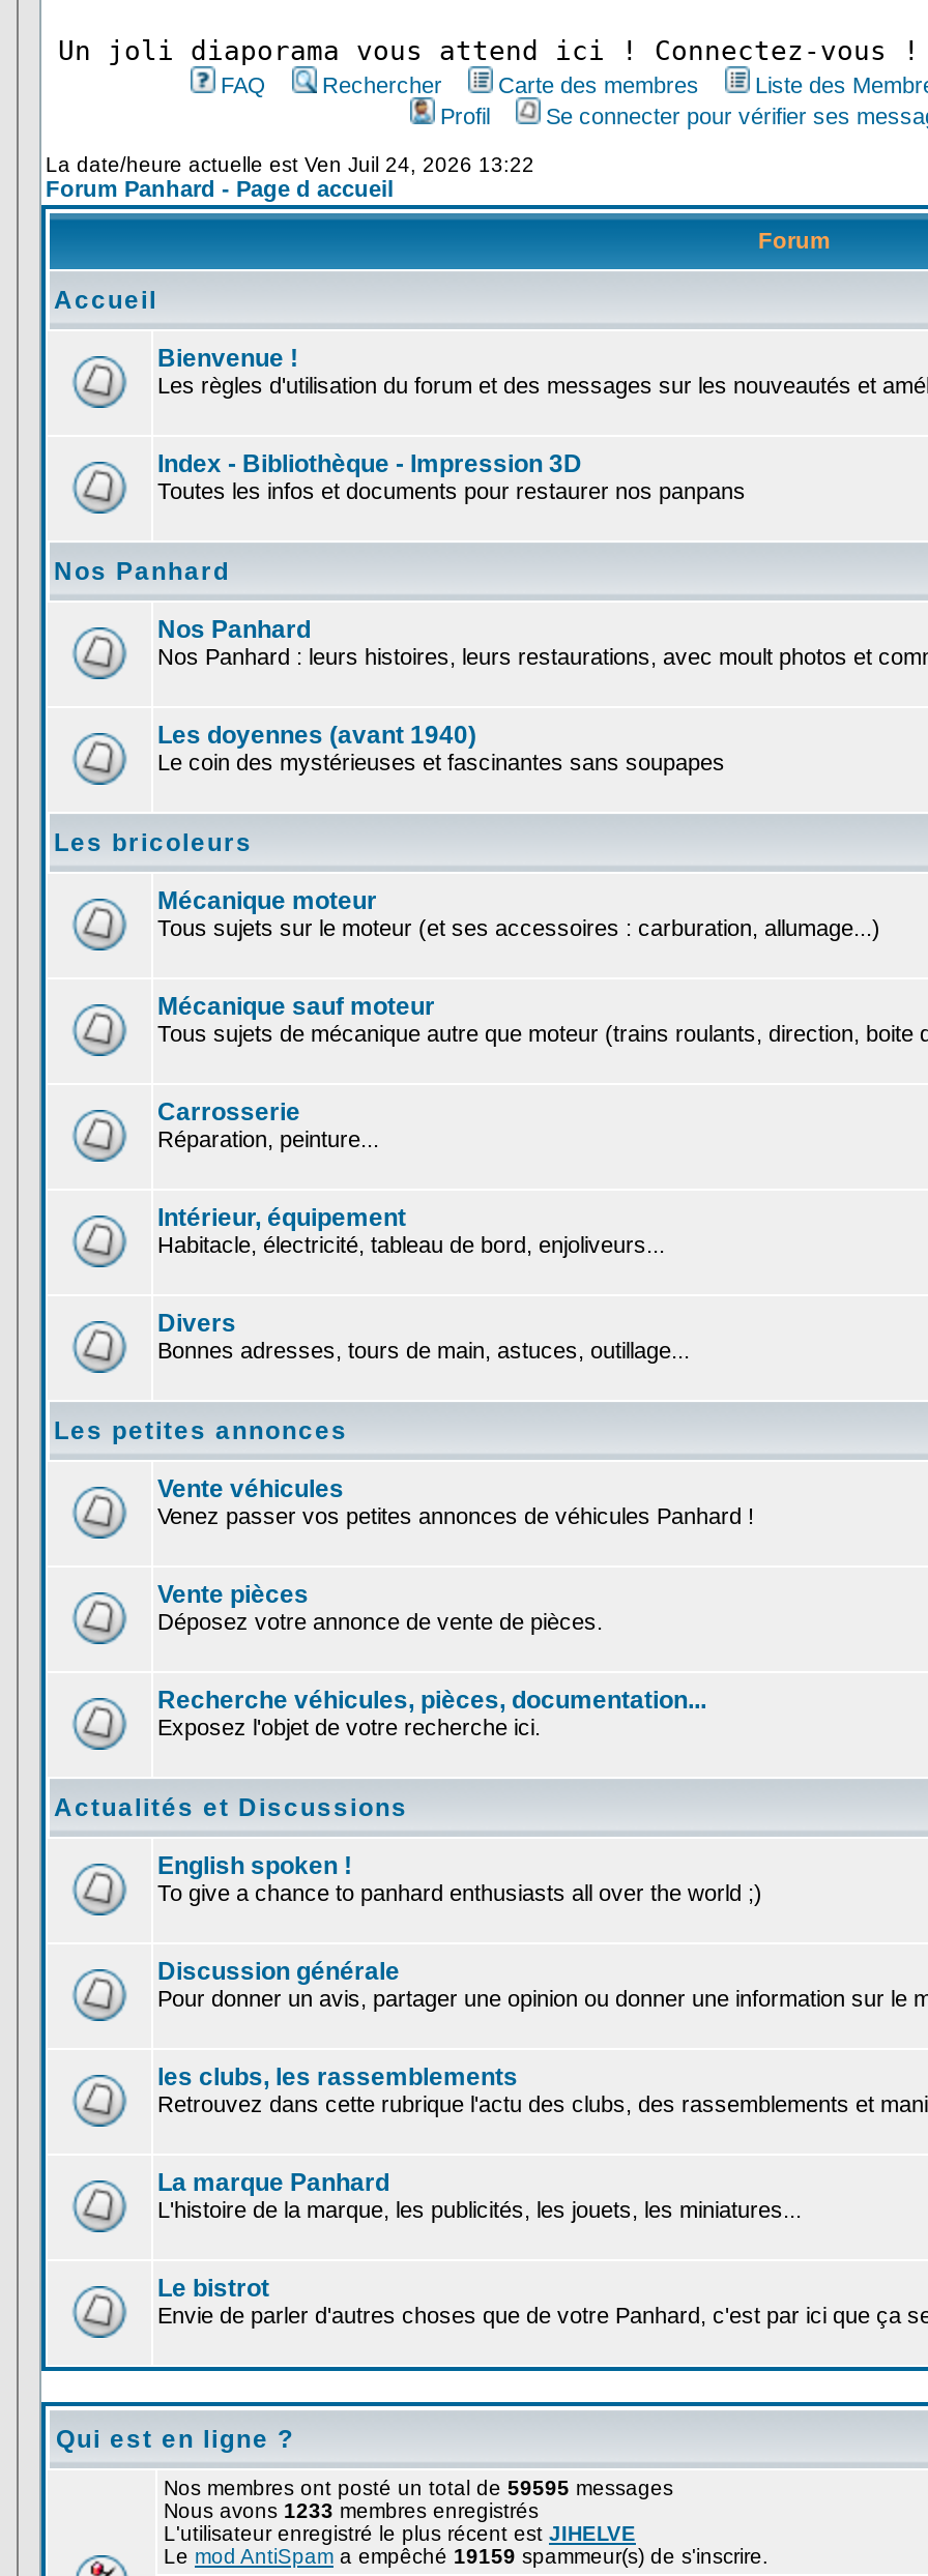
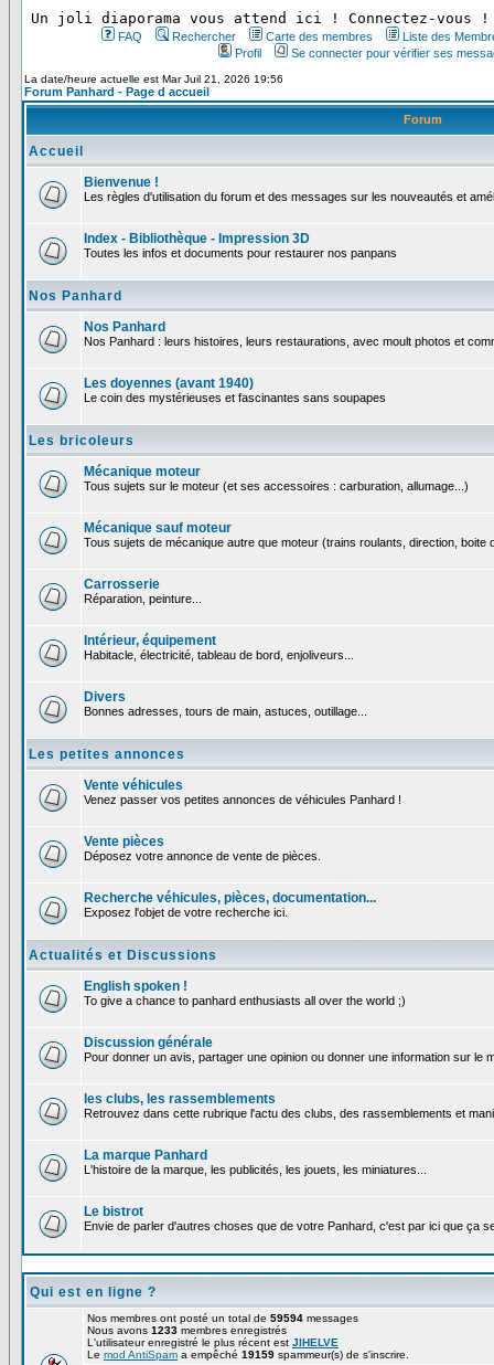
[46,153,534,176] La date/heure actuelle est Ven Juil 24, 2026 13:22 -> [24,73,283,85] La date/heure actuelle est Mar Juil 21, 2026 19:56
[164,2477,673,2499] Nos membres ont posté un total de 59595 messages -> [87,1312,358,1324] Nos membres ont posté un total de 59594 messages

